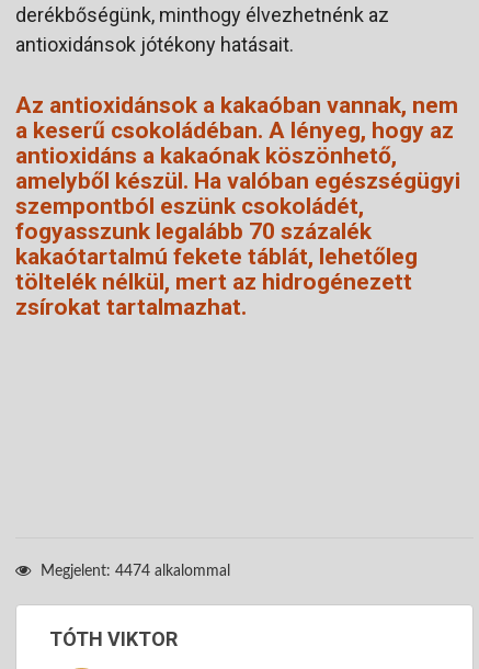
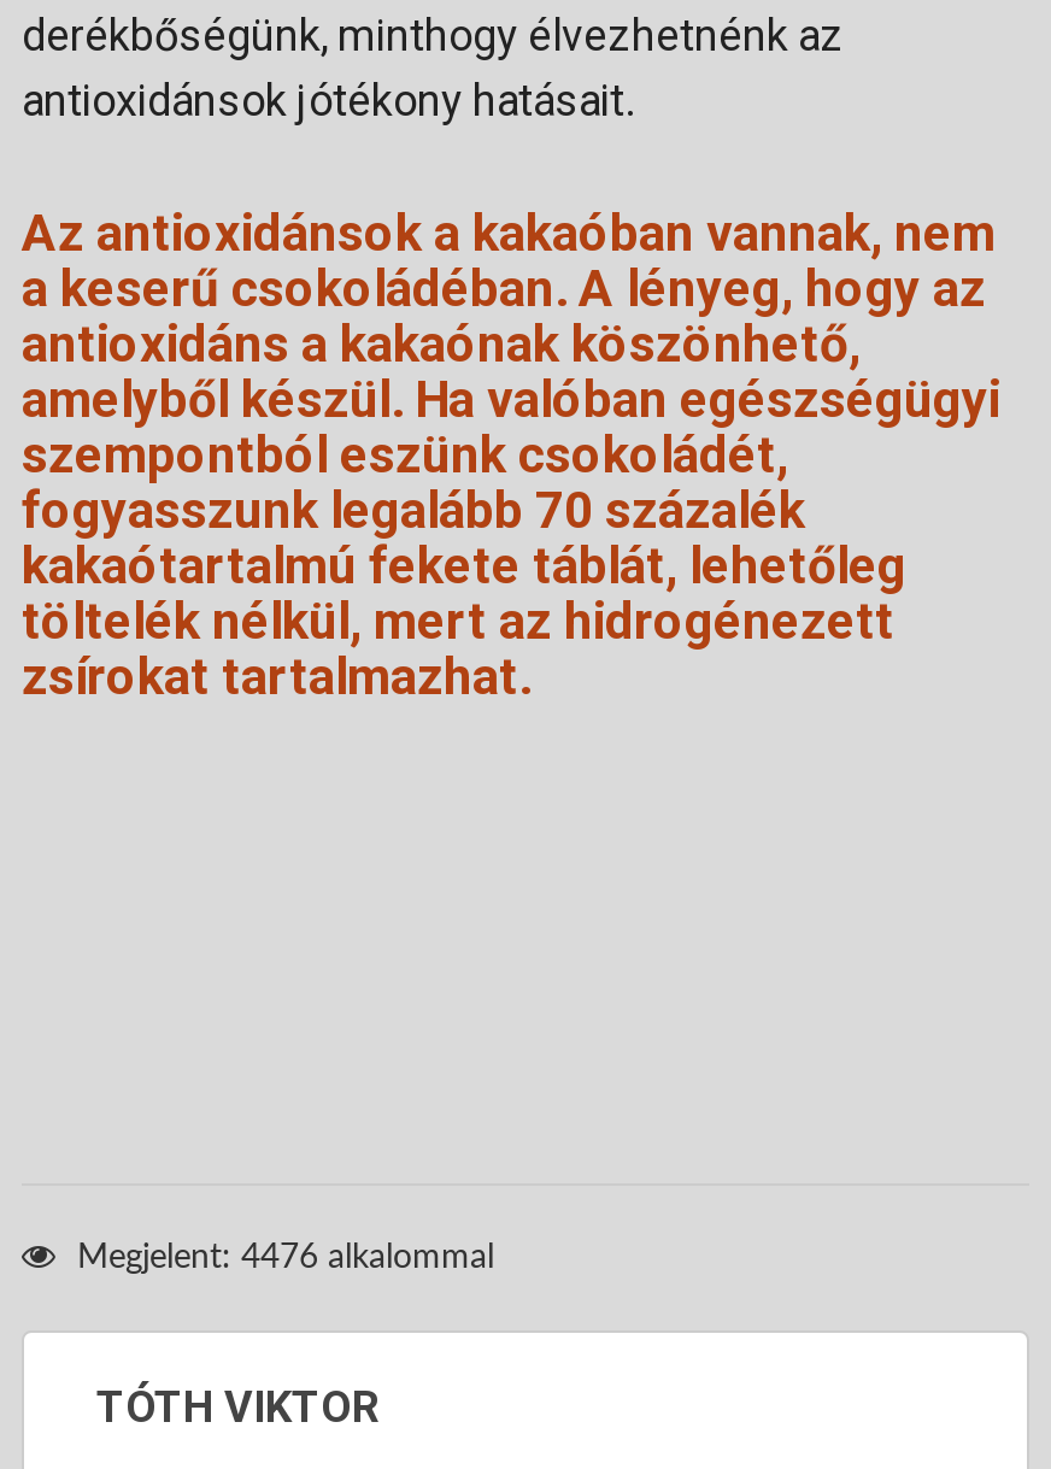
[36,564,230,580] Megjelent: 4474 alkalommal -> [67,1240,494,1274] Megjelent: 4476 alkalommal

